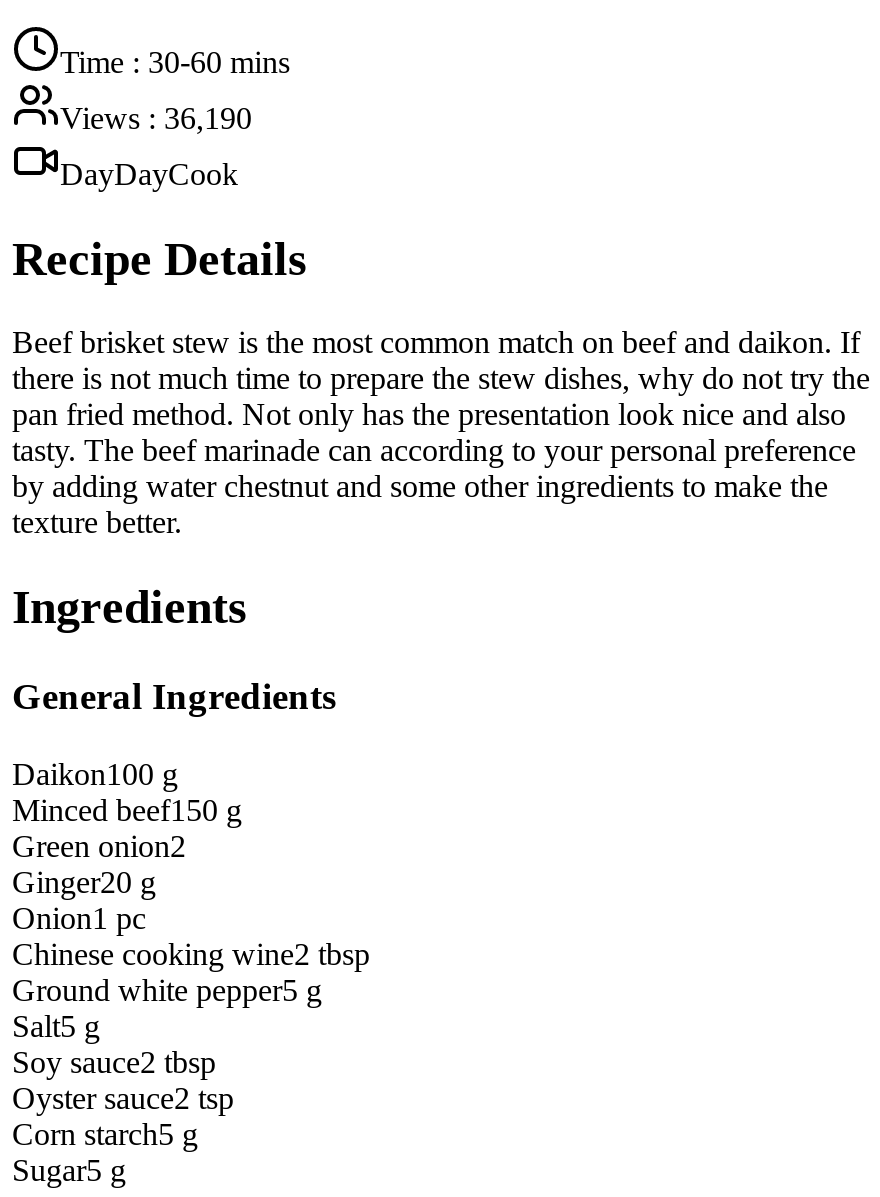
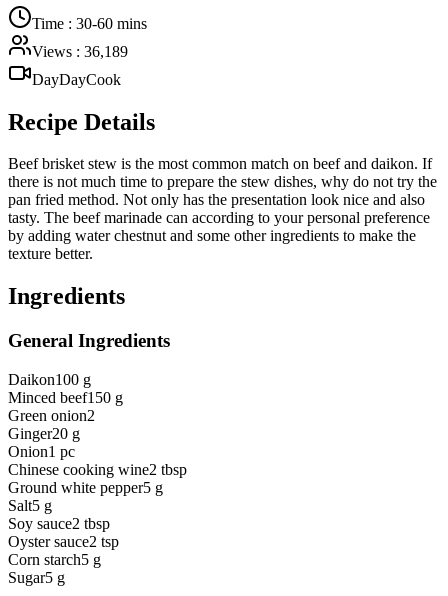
[60,100,252,134] Views: 36,190 -> [32,43,128,60] Views: 36,189

